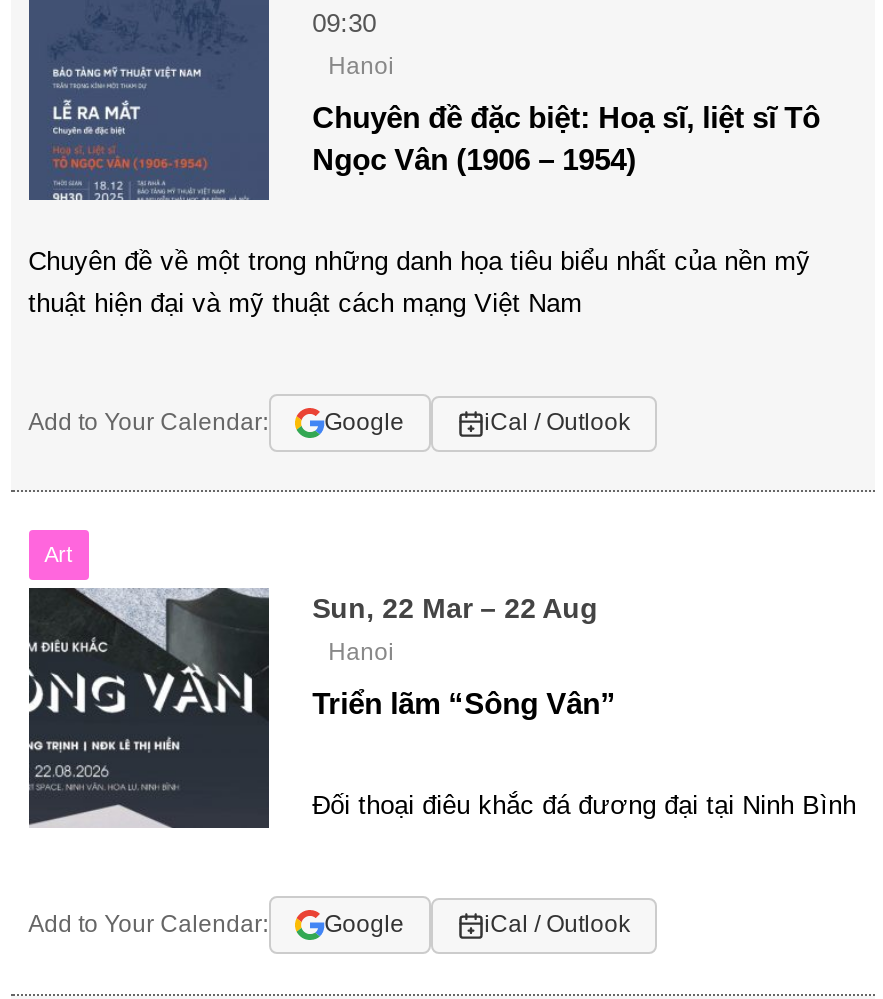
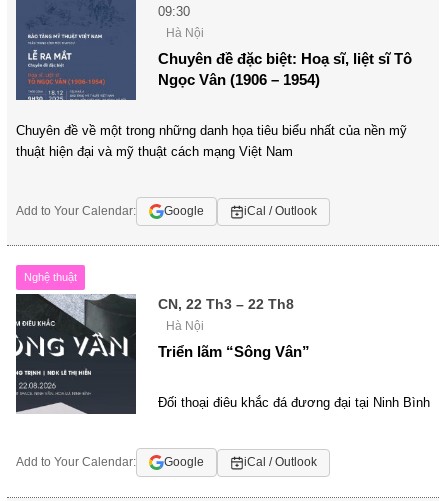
[328,52,394,80] Hanoi -> [166,26,204,40] Hà Nội
[44,543,72,567] Art -> [24,271,77,283] Nghệ thuật
[312,593,598,667] Sun, 22 Mar – 22 Aug | Hanoi -> [158,296,294,333] CN, 22 Th3 – 22 Th8 | Hà Nội

